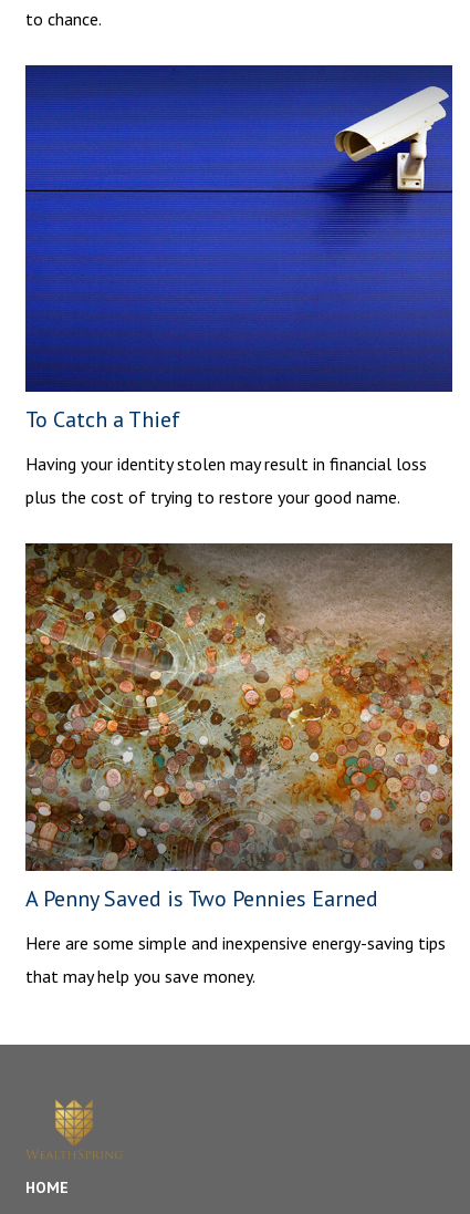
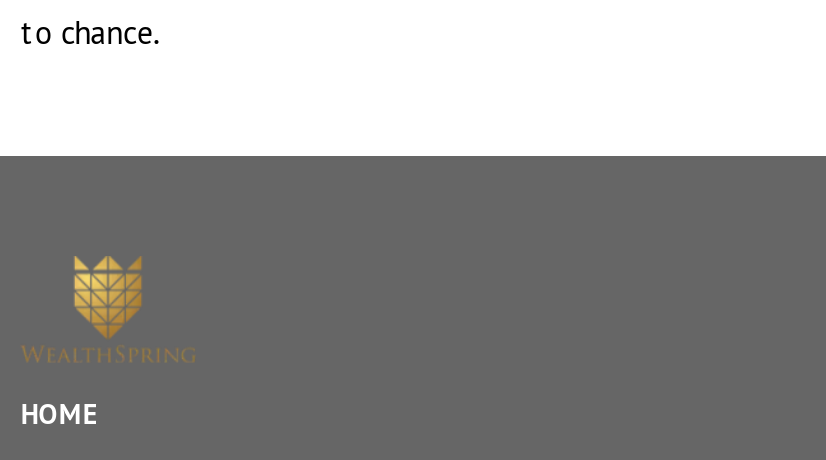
[24,64,453,508] [image] | To Catch a Thief | Having your identity stolen may result in financial loss | plus the cost of trying to restore your good name. -> none
[24,542,453,987] [image] | A Penny Saved is Two Pennies Earned | Here are some simple and inexpensive energy-saving tips | that may help you save money. -> none

